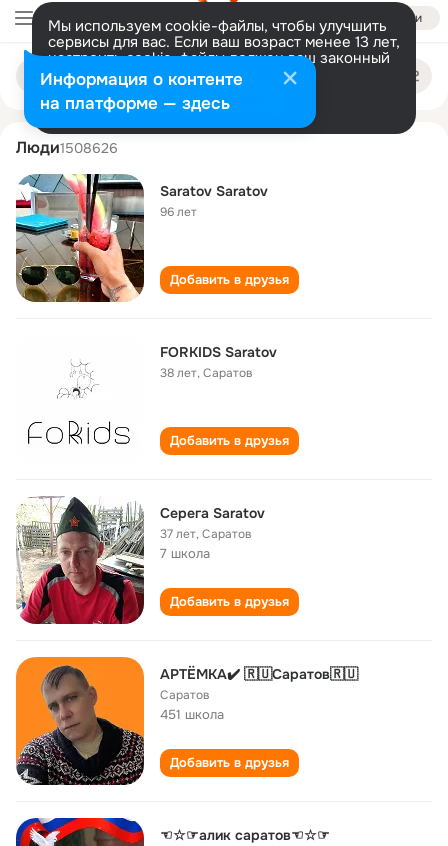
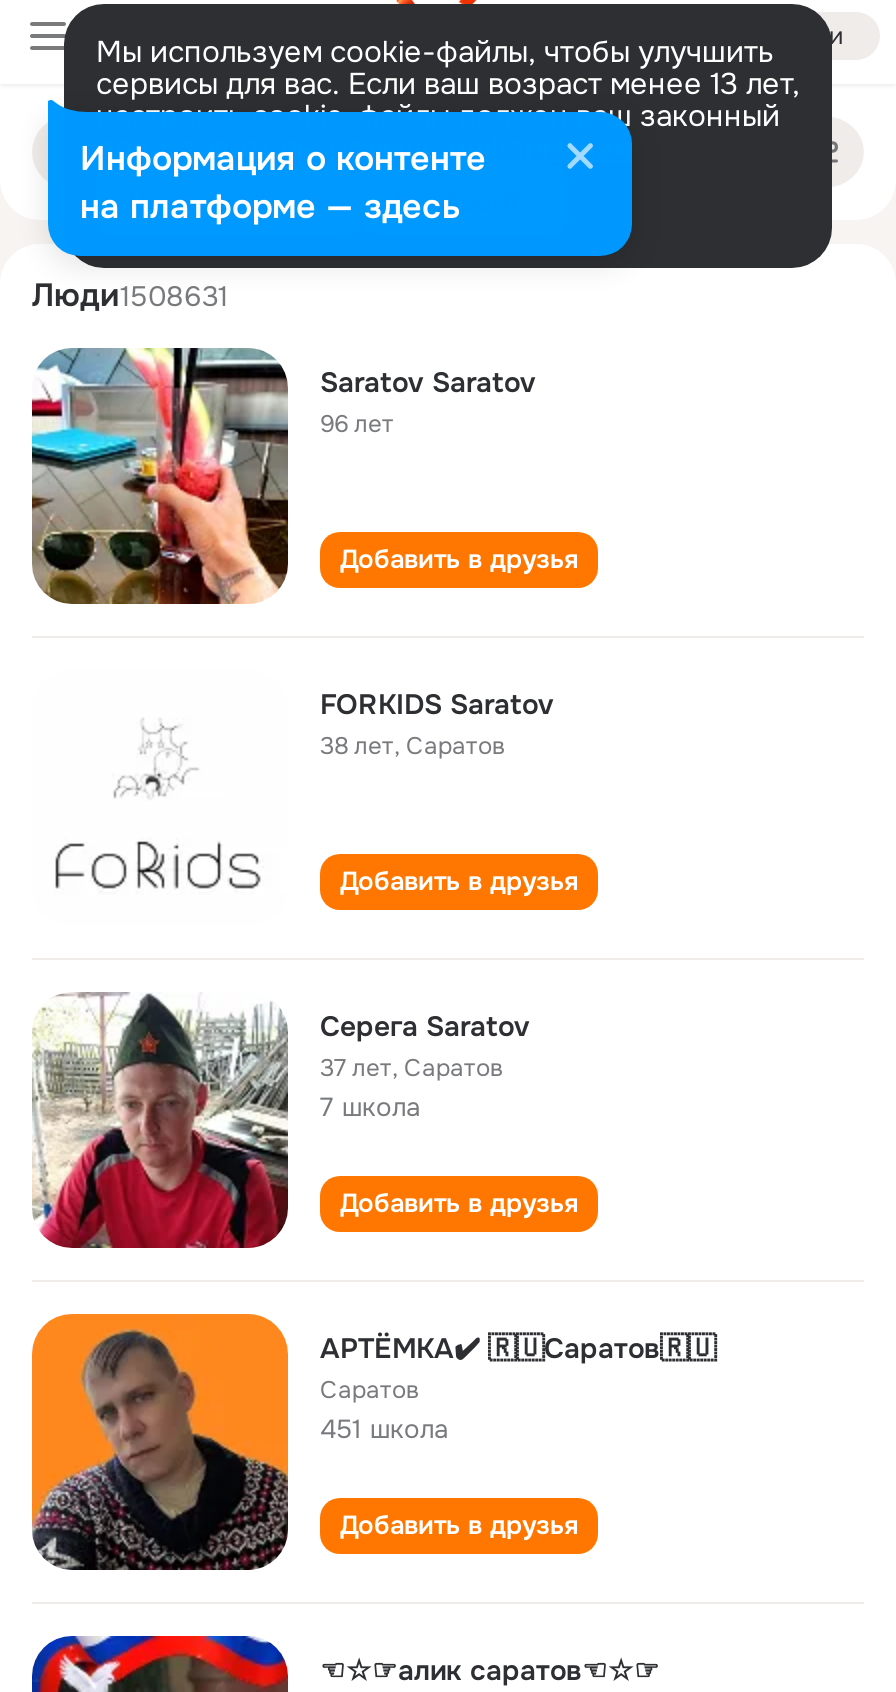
[16,137,118,158] Люди1508626 -> [32,274,228,316] Люди1508631

